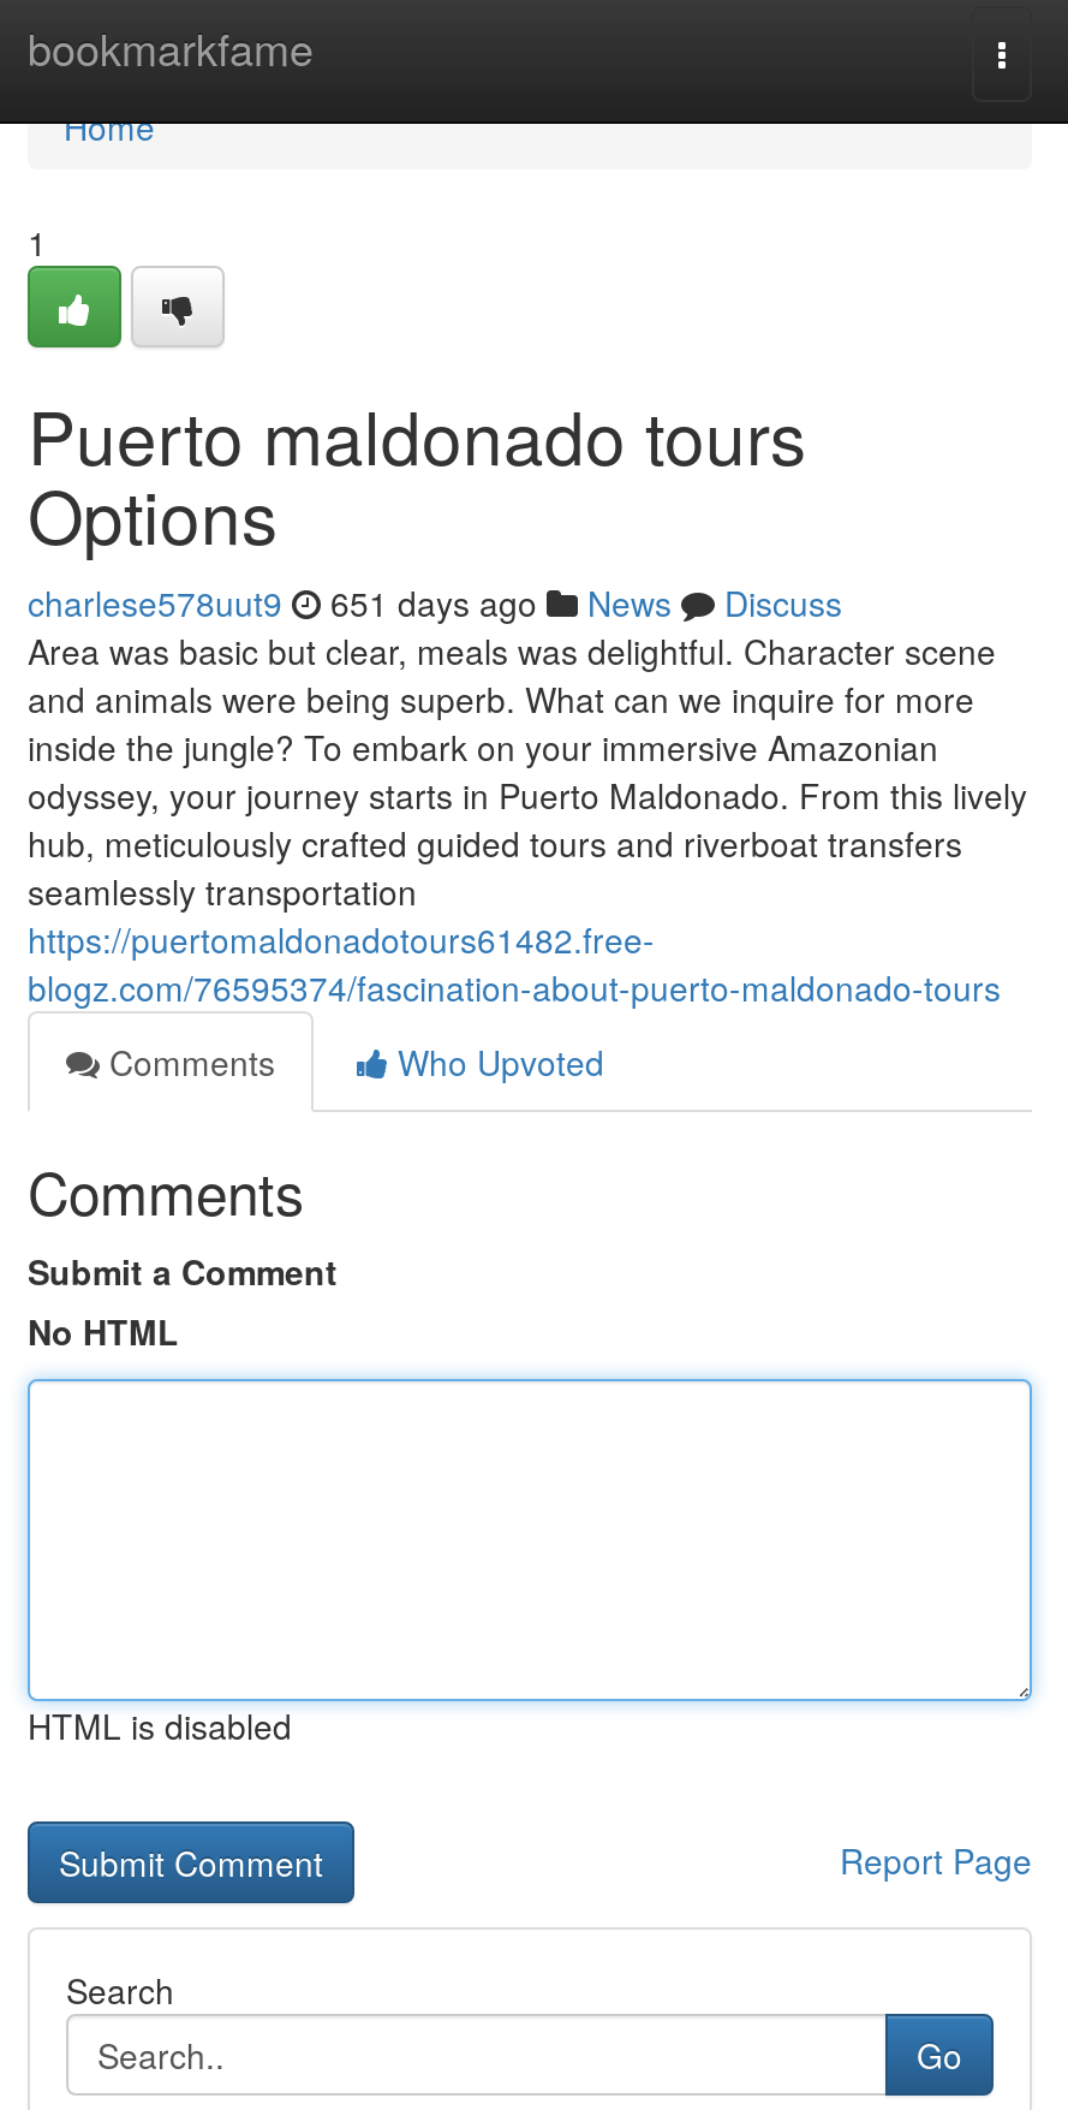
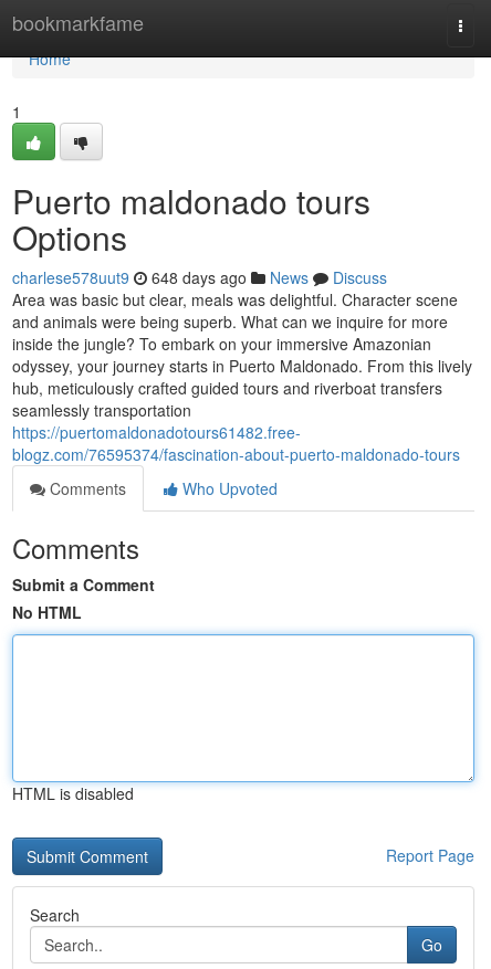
[28,578,842,626] charlese578uut9 651 days ago News Discuss -> [12,266,387,288] charlese578uut9 648 days ago News Discuss

